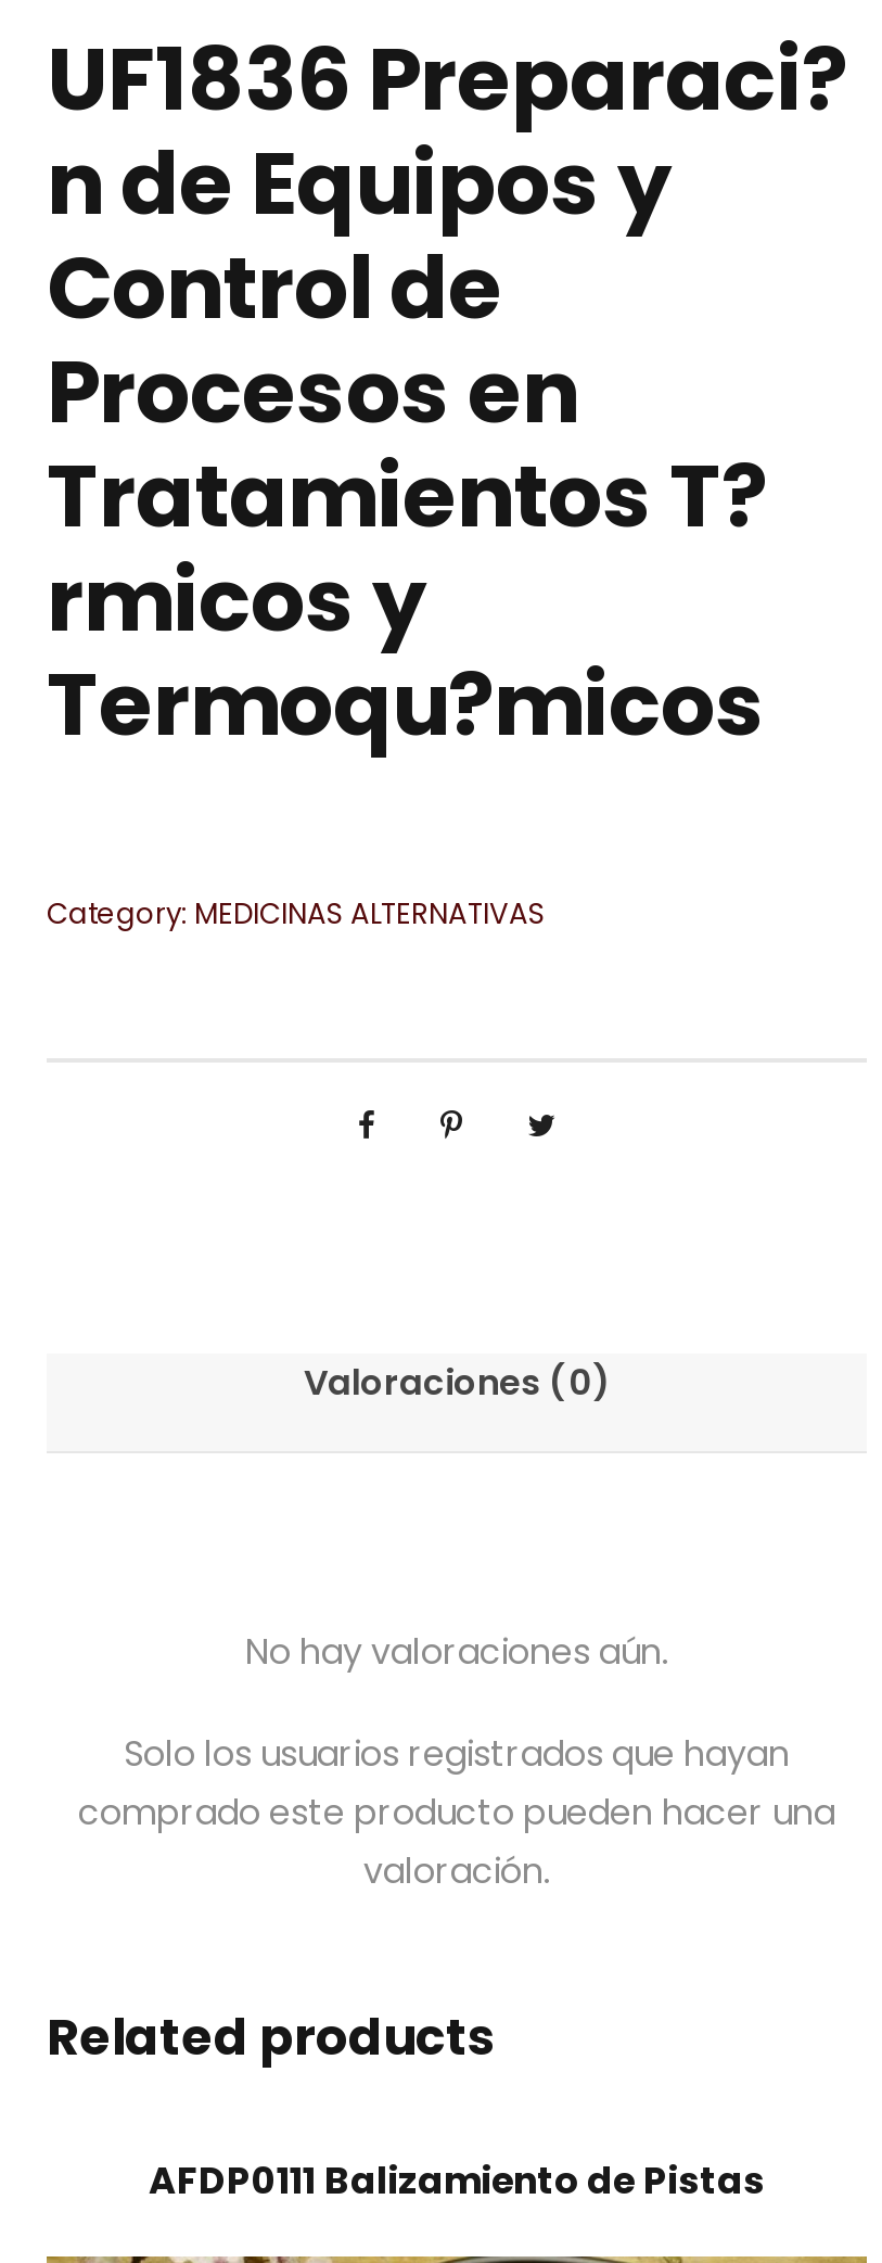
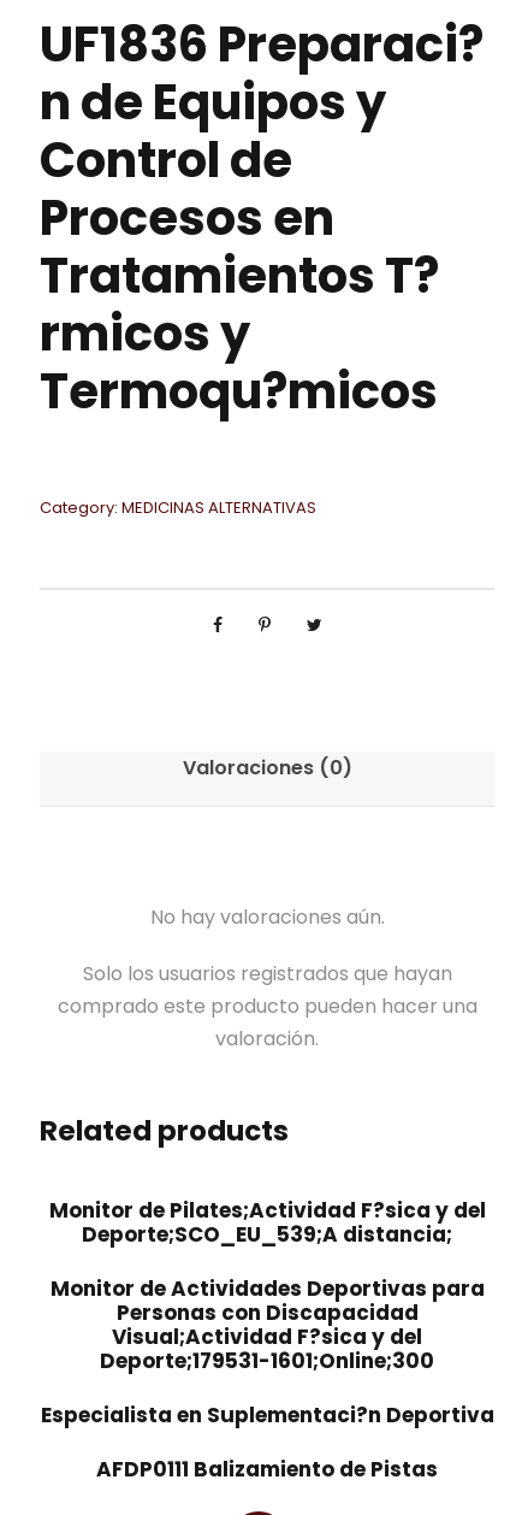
none -> [40,1196,494,1429] Monitor de Pilates;Actividad F?sica y del | Deporte;SCO_EU_539;A distancia; | Monitor de Actividades Deportivas para | Personas con Discapacidad | Visual;Actividad F?sica y del | Deporte;179531-1601;Online;300 | Especialista en Suplementaci?n Deportiva

